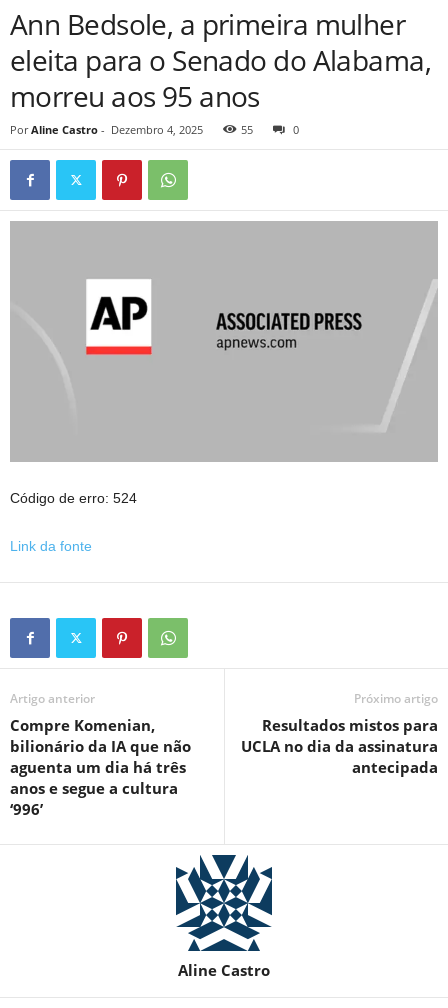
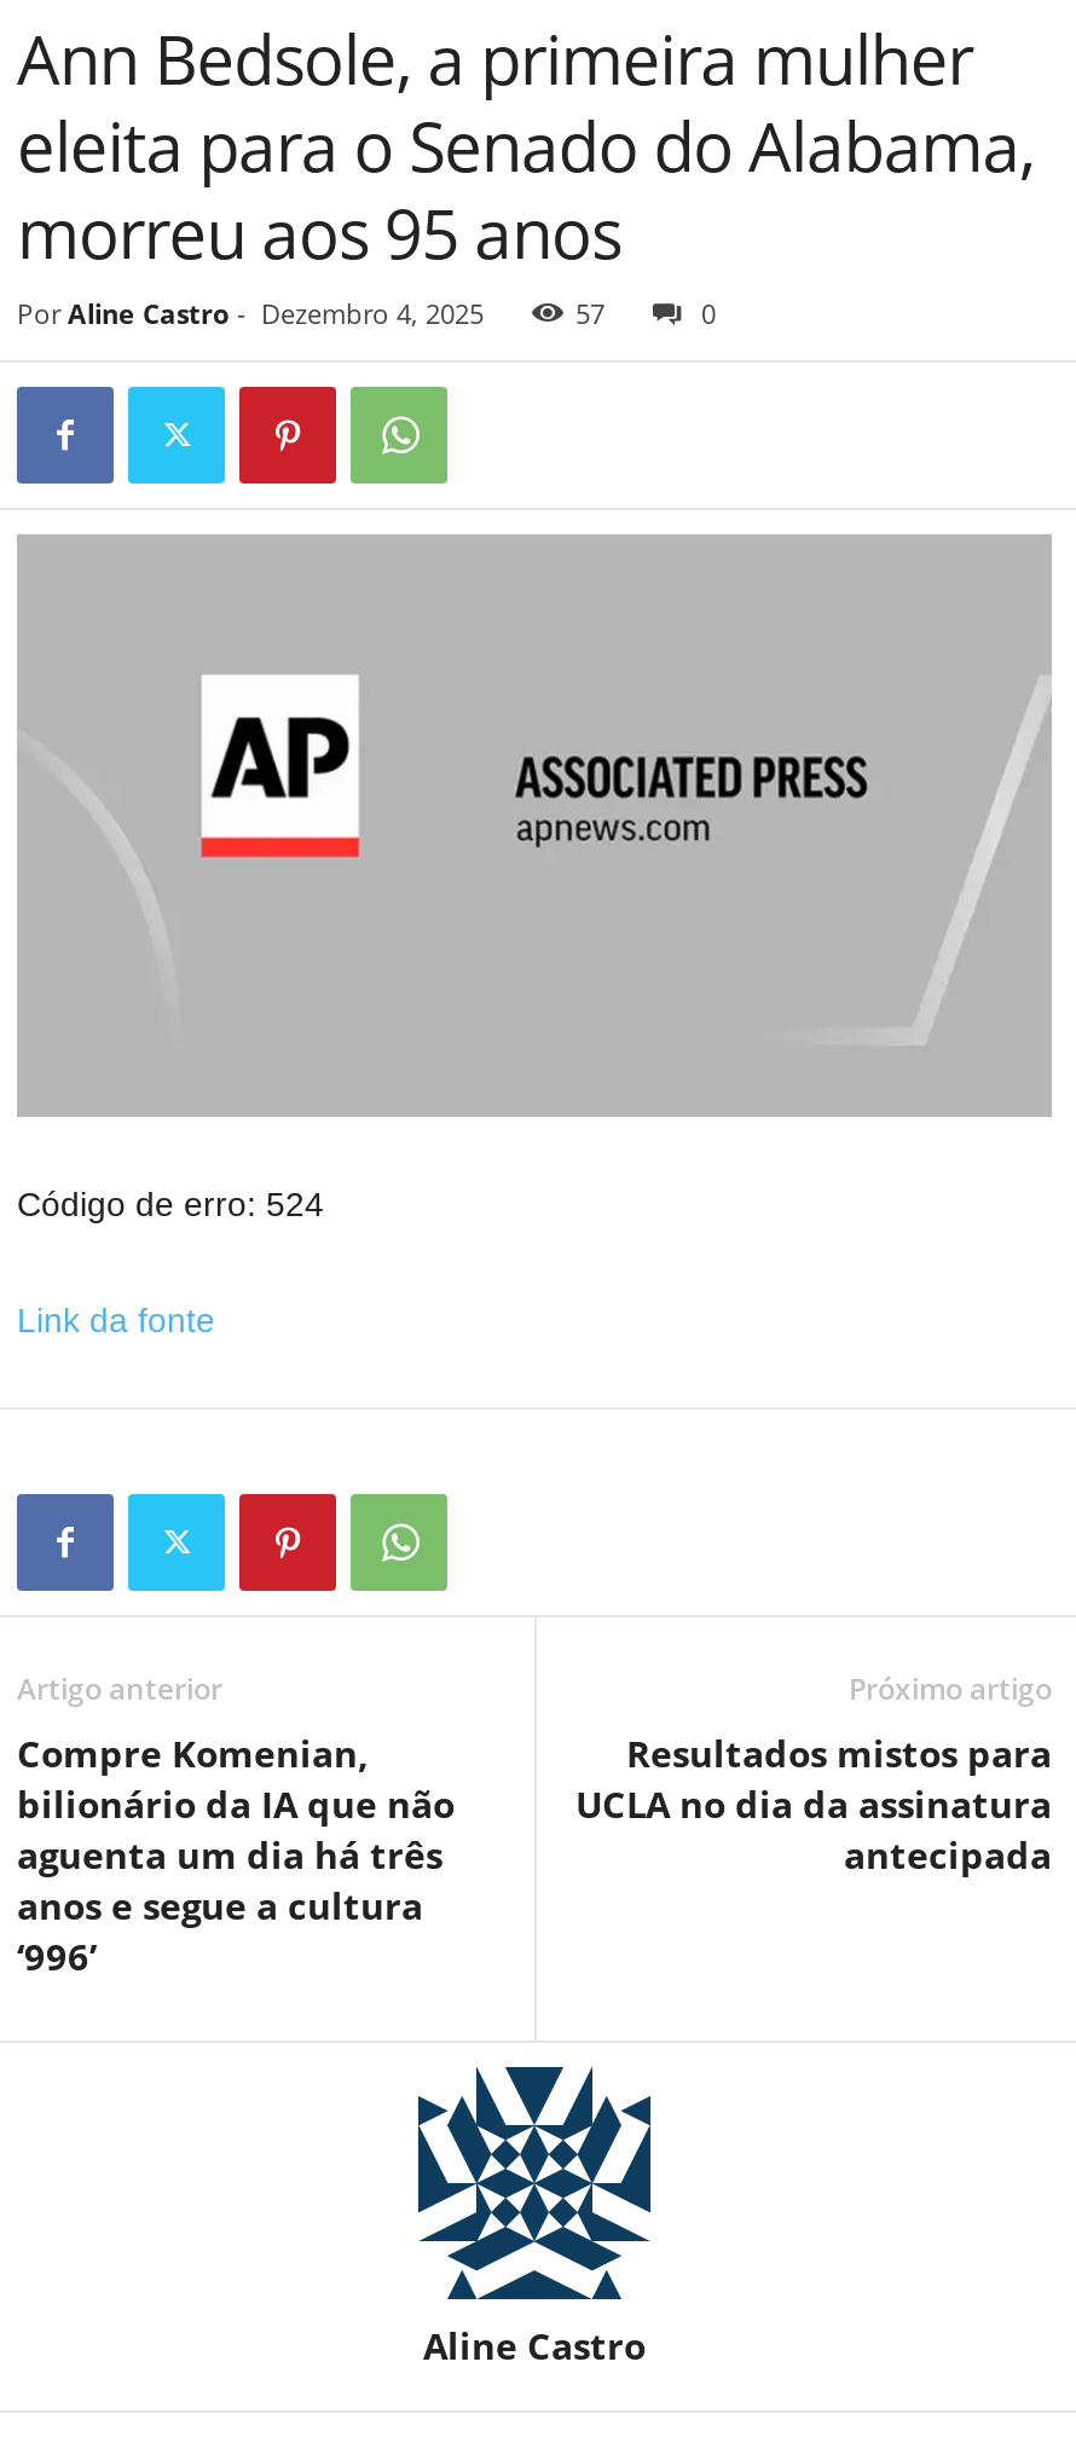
[241,122,253,137] 55 -> [575,295,604,331] 57

